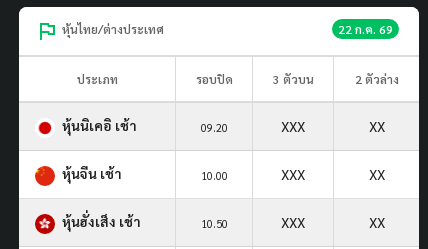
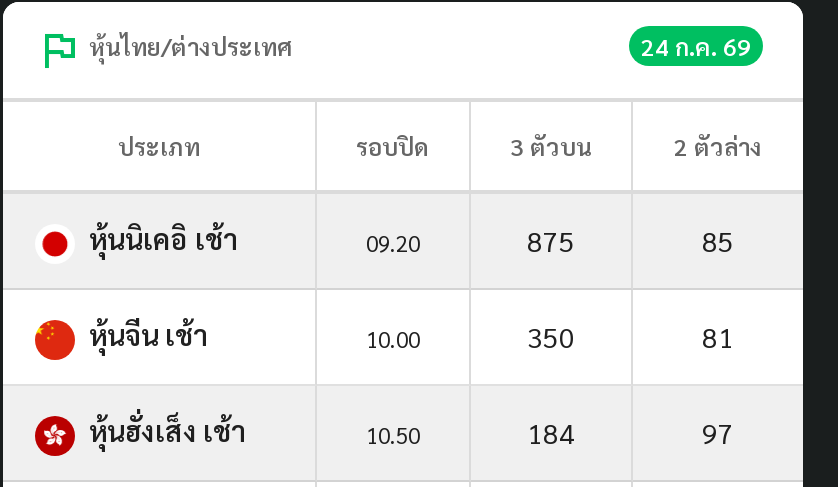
[338,21,393,37] 22 ก.ค. 69 -> [641,30,751,62] 24 ก.ค. 69
[281,117,384,135] XXX | XX -> [527,222,734,258] 875 | 85
[281,165,384,183] XXX | XX -> [527,318,734,354] 350 | 81
[281,213,384,231] XXX | XX -> [527,414,734,450] 184 | 97

